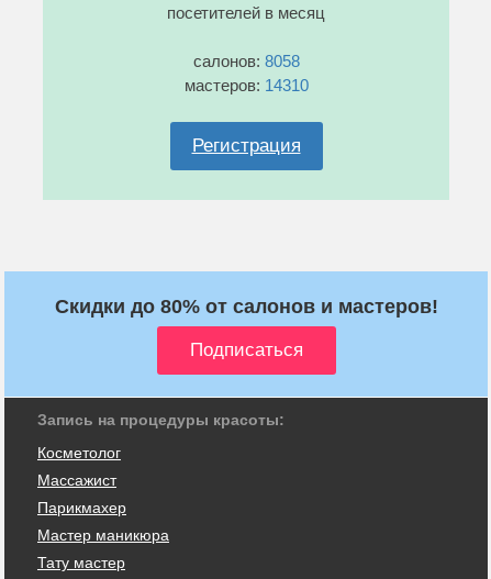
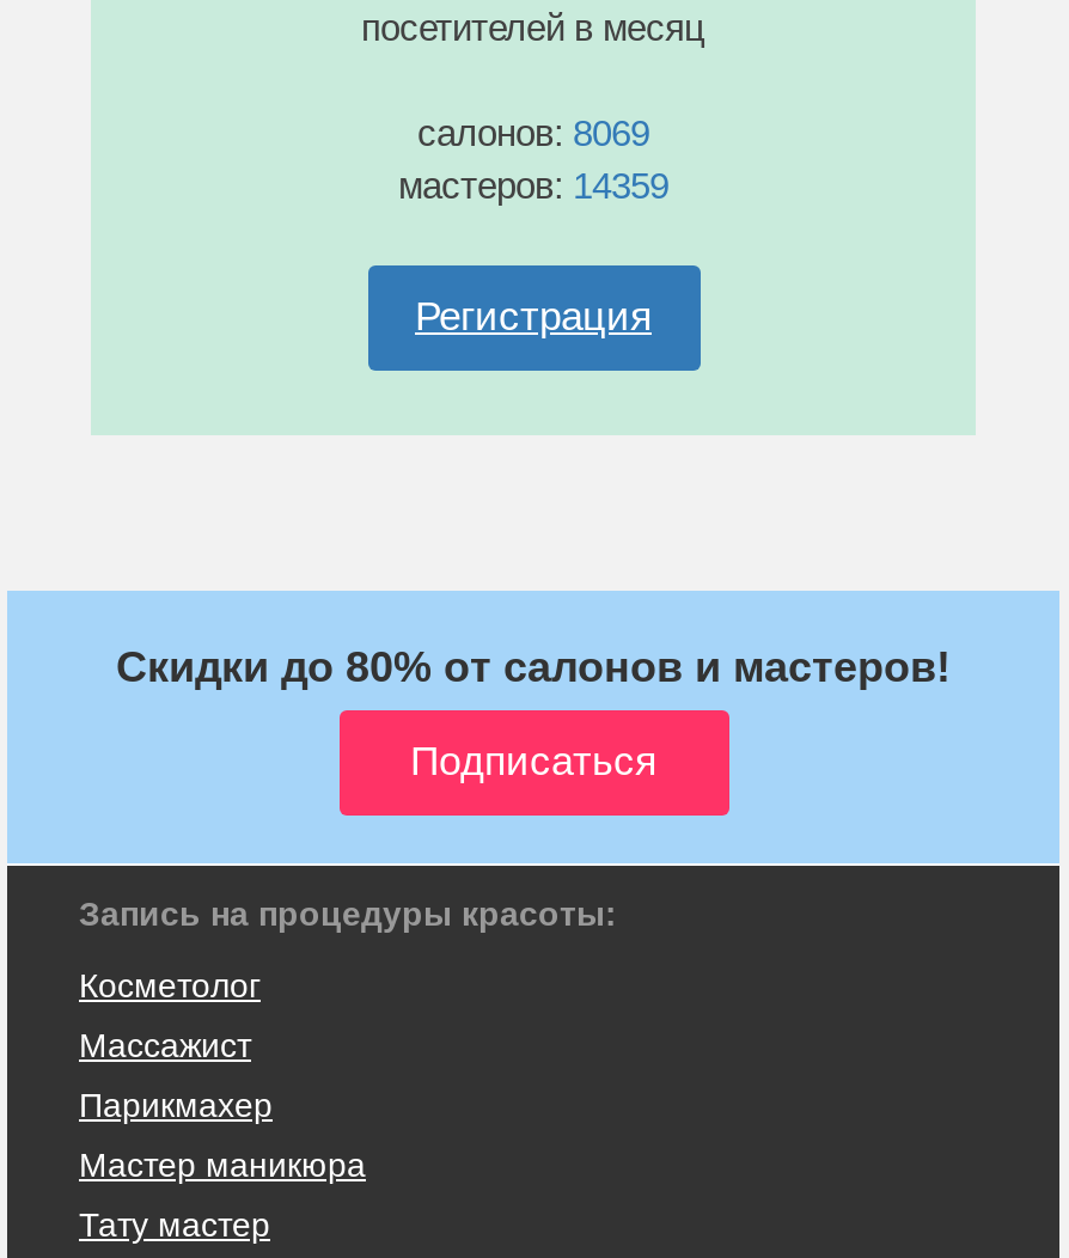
[193,52,299,70] салонов: 8058 -> [417,112,649,153] салонов: 8069
[184,76,308,94] мастеров: 14310 -> [398,165,668,206] мастеров: 14359

